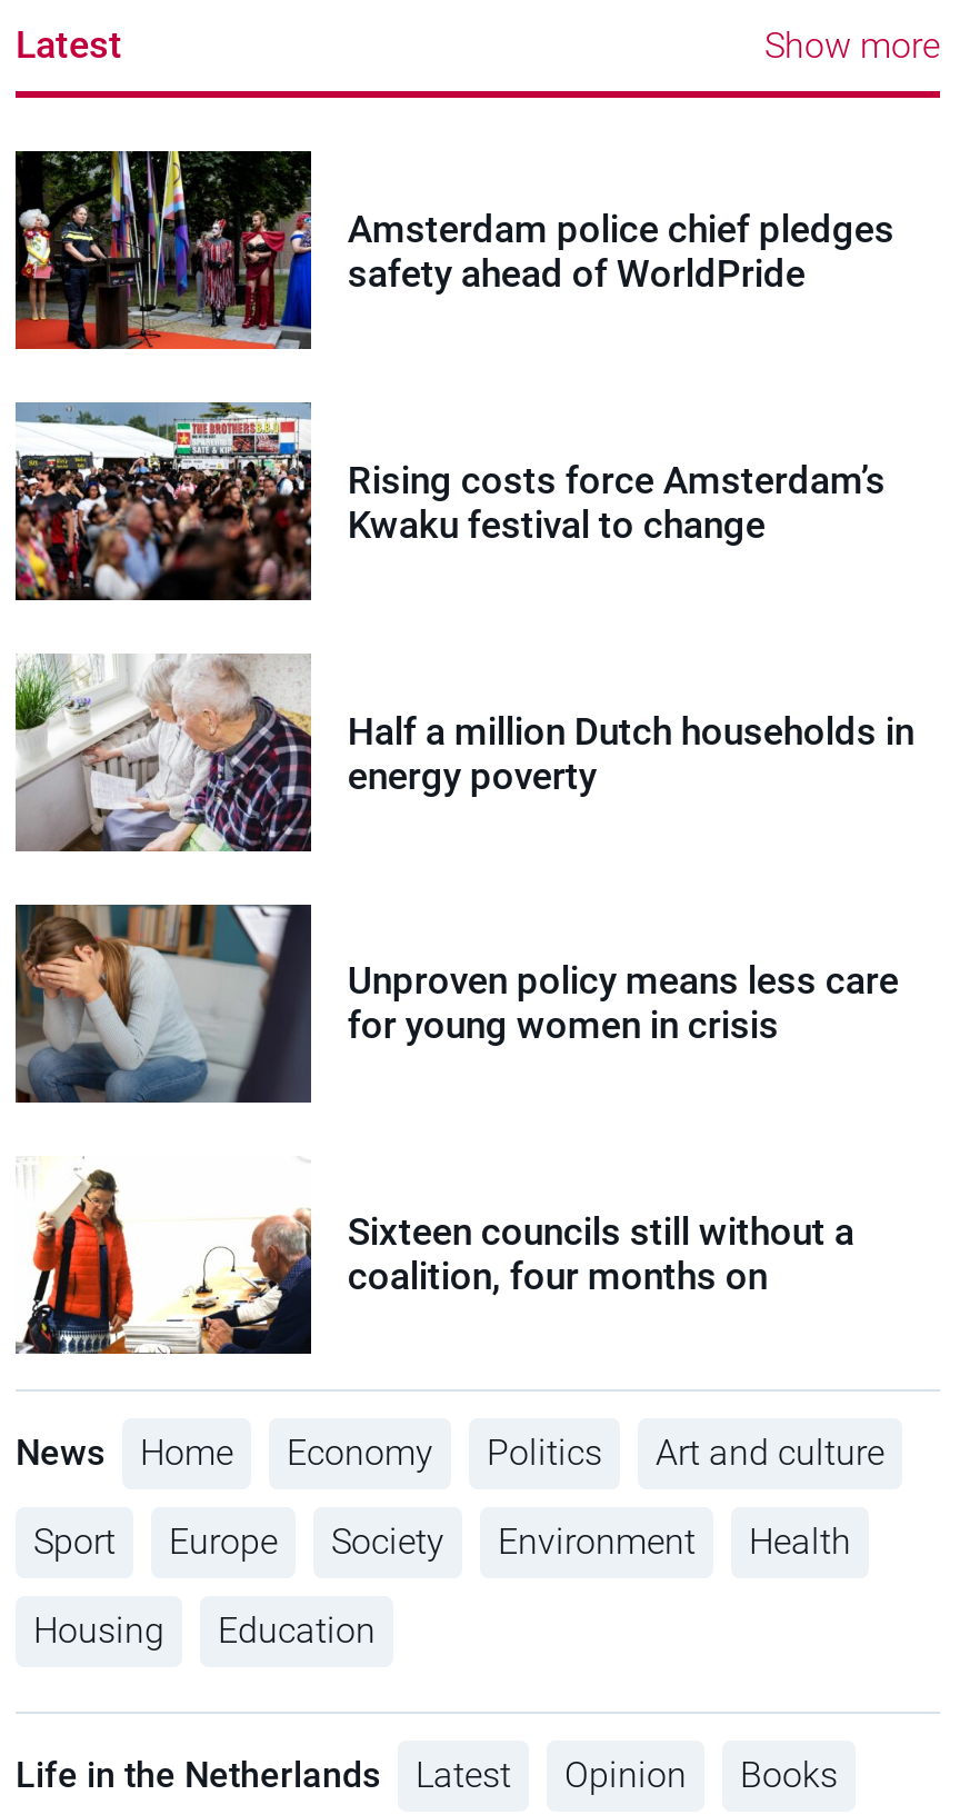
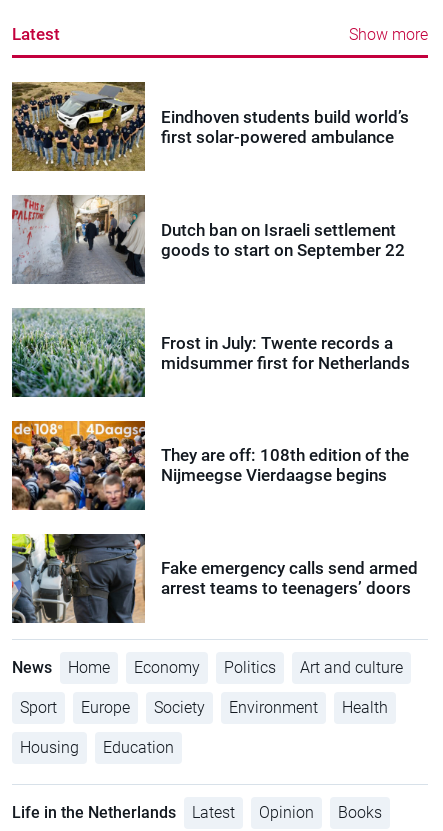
[13,149,894,351] [image] | Amsterdam police chief pledges | safety ahead of WorldPride -> [11,81,409,172] [image] | Eindhoven students build world’s | first solar-powered ambulance
[13,400,885,602] [image] | Rising costs force Amsterdam’s | Kwaku festival to change -> [11,194,405,285] [image] | Dutch ban on Israeli settlement | goods to start on September 22
[16,656,914,854] [image] | Half a million Dutch households in | energy poverty -> [11,308,410,398] [image] | Frost in July: Twente records a | midsummer first for Netherlands
[13,902,898,1105] [image] | Unproven policy means less care | for young women in crisis -> [11,420,409,511] [image] | They are off: 108th edition of the | Nijmeegse Vierdaagse begins
[16,1156,854,1356] [image] | Sixteen councils still without a | coalition, four months on -> [11,533,418,624] [image] | Fake emergency calls send armed | arrest teams to teenagers’ doors

